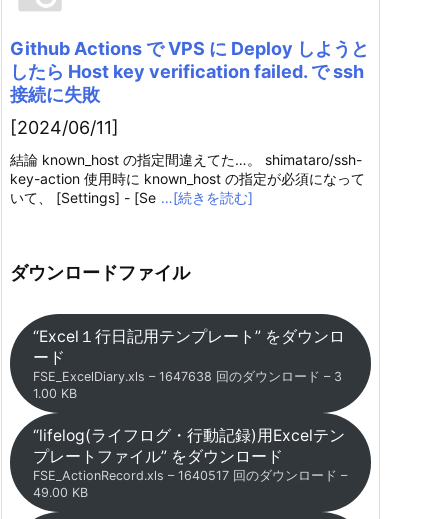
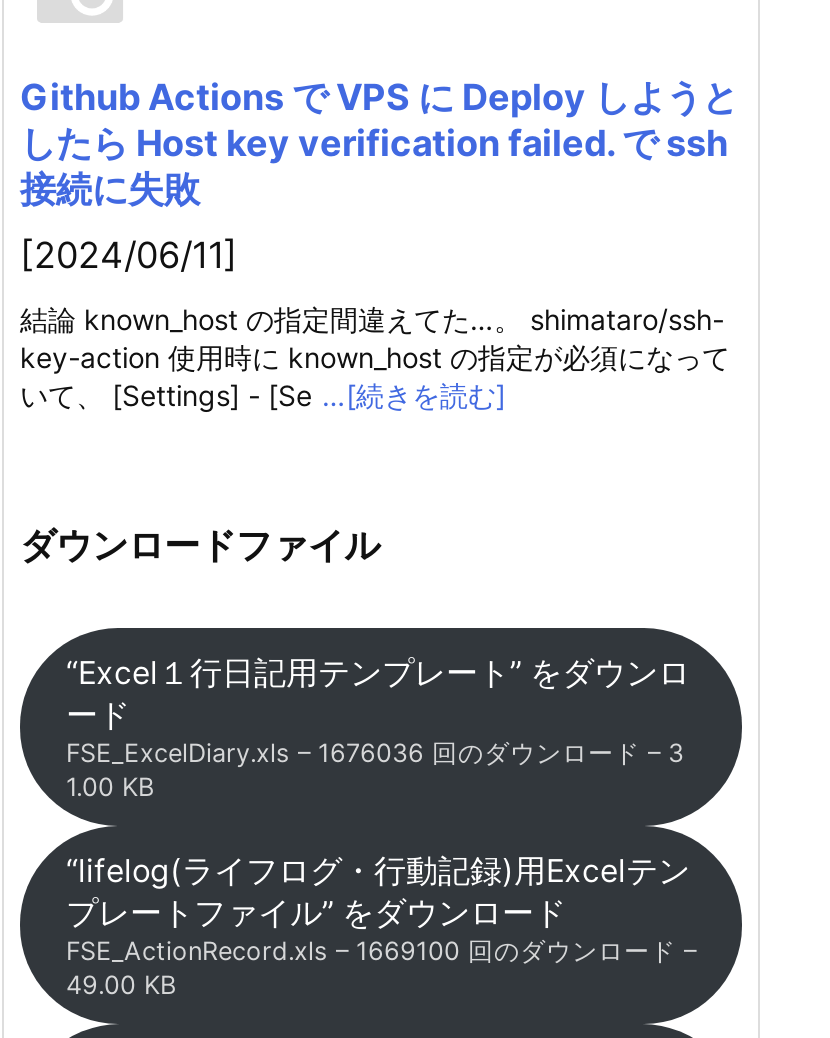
[33,369,342,384] FSE_ExcelDiary.xls – 1647638 回のダウンロード – 3 -> [66,738,684,768] FSE_ExcelDiary.xls – 1676036 回のダウンロード – 3
[33,468,347,483] FSE_ActionRecord.xls – 1640517 回のダウンロード – -> [66,936,696,966] FSE_ActionRecord.xls – 1669100 回のダウンロード –

